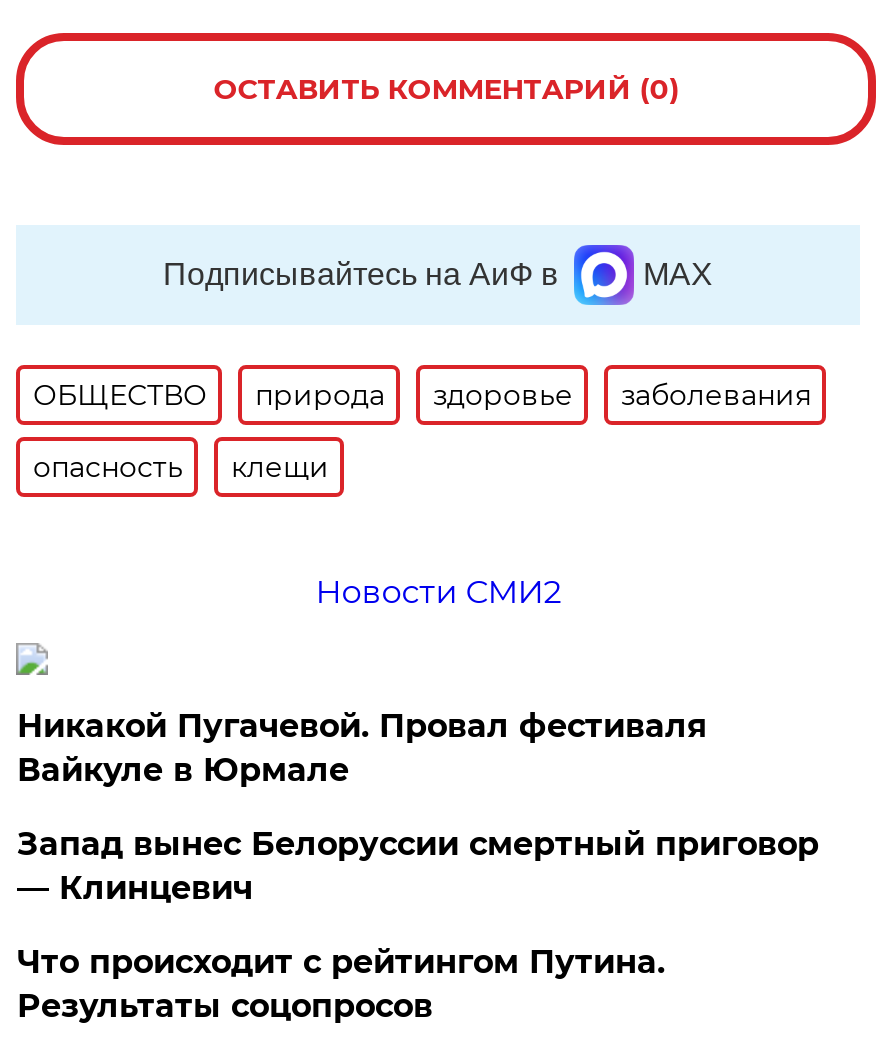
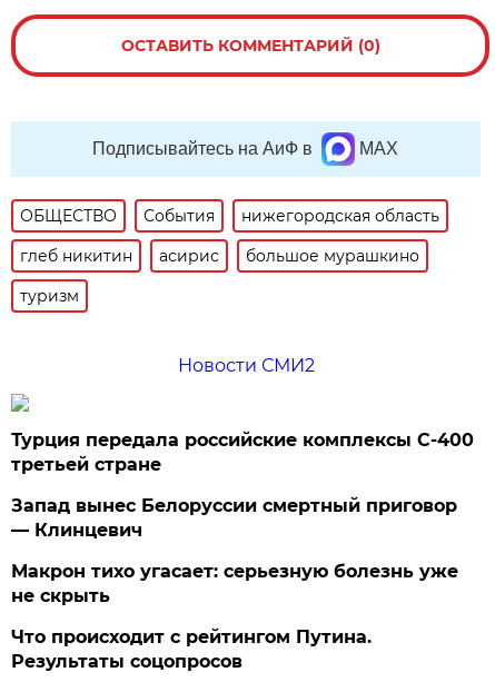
[33,377,811,485] природа | здоровье | заболевания | опасность | клещи -> [20,206,440,306] События | нижегородская область | глеб никитин | асирис | большое мурашкино | туризм
[17,707,707,789] Никакой Пугачевой. Провал фестиваля | Вайкуле в Юрмале -> [12,429,474,475] Турция передала российские комплексы С-400 | третьей стране
none -> [12,561,459,606] Макрон тихо угасает: серьезную болезнь уже | не скрыть

